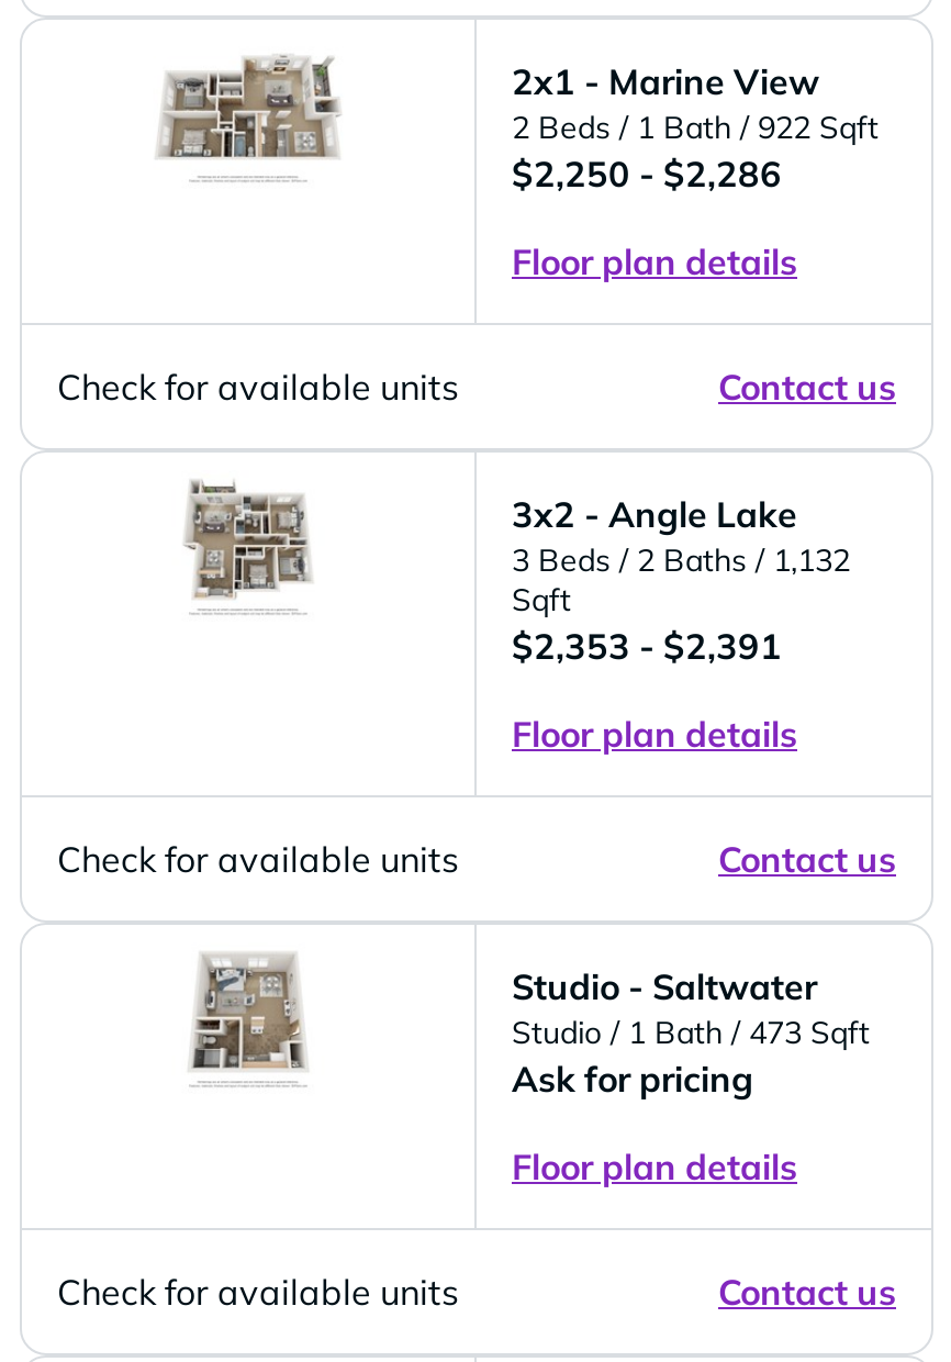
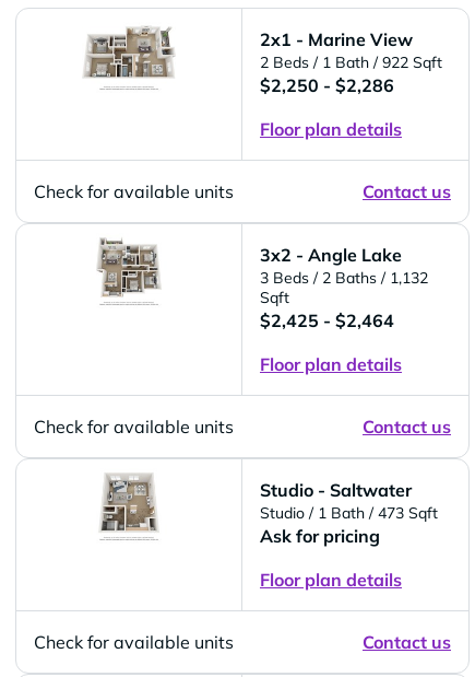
[512,624,782,668] $2,353 - $2,391 -> [260,310,394,331] $2,425 - $2,464

